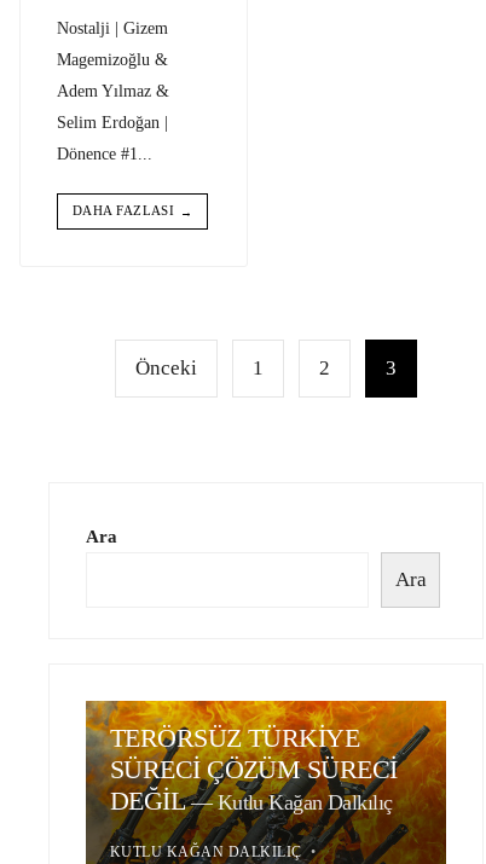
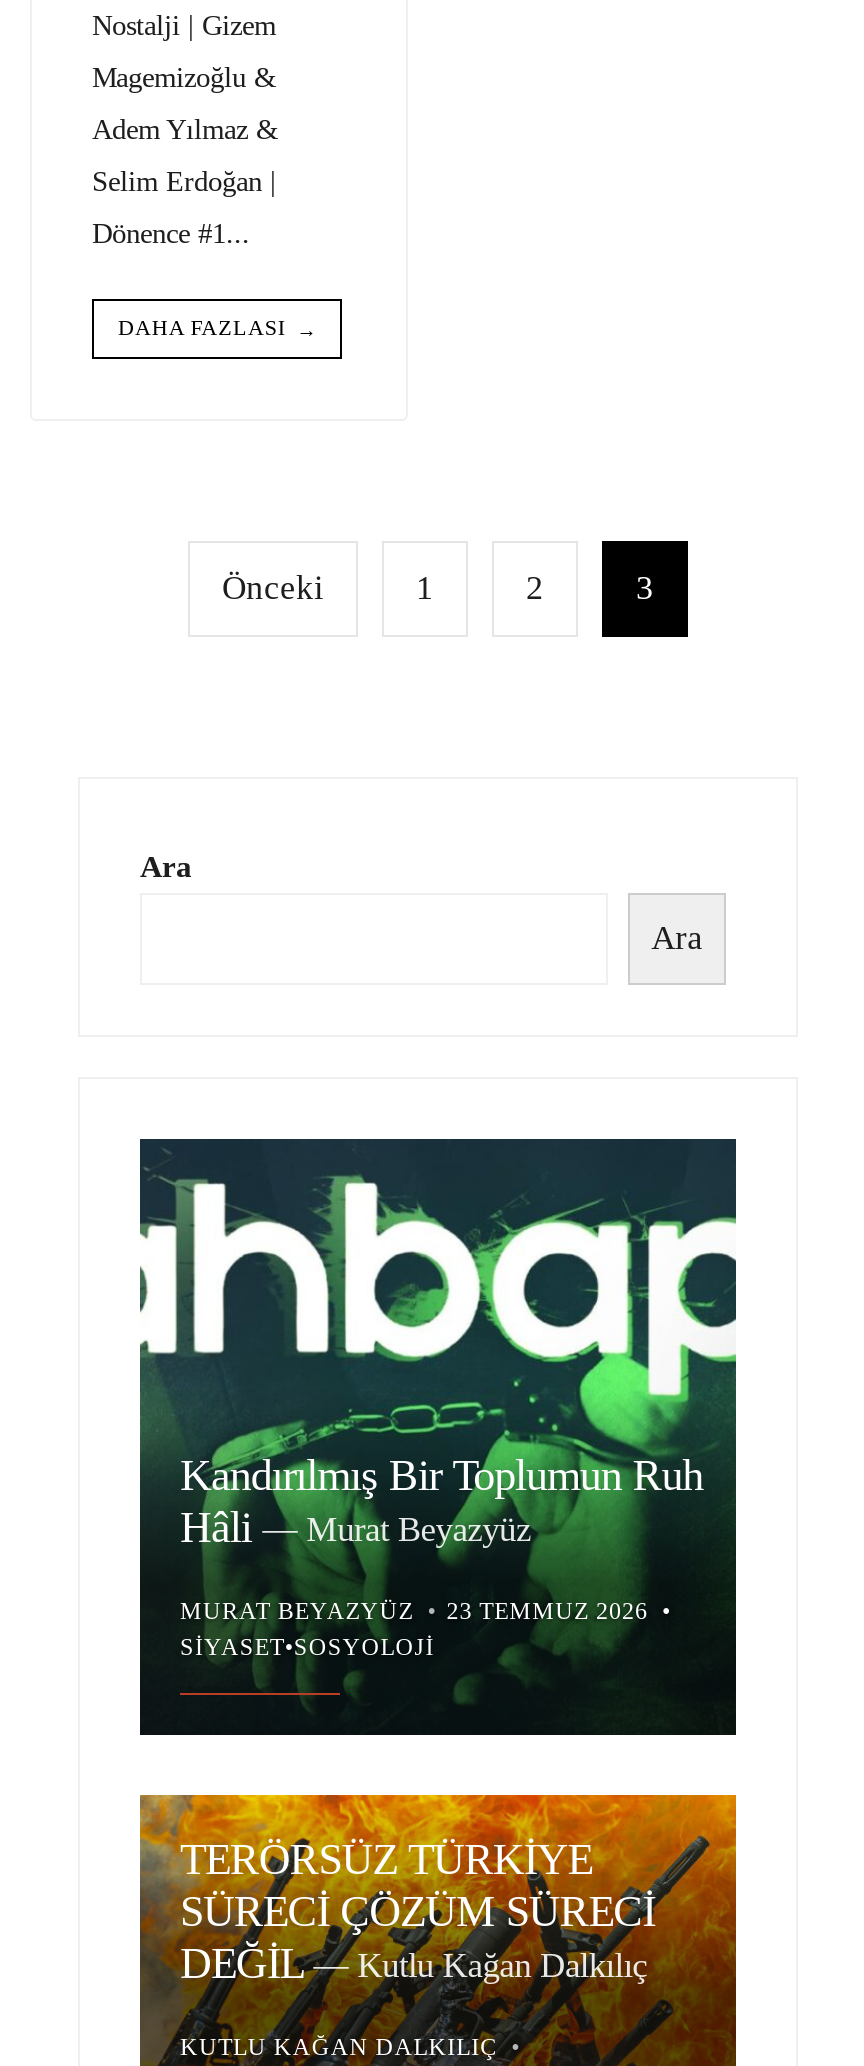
none -> [138,1136,738,1738] [image] | Kandırılmış Bir Toplumun Ruh | Hâli — Murat Beyazyüz | MURAT BEYAZYÜZ • 23 TEMMUZ 2026 • | SIYASET•SOSYOLOJI

